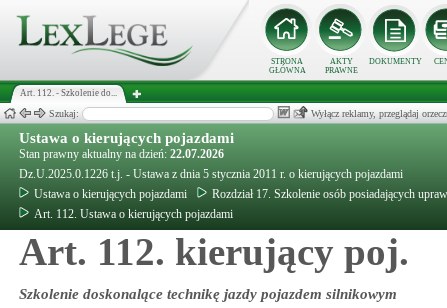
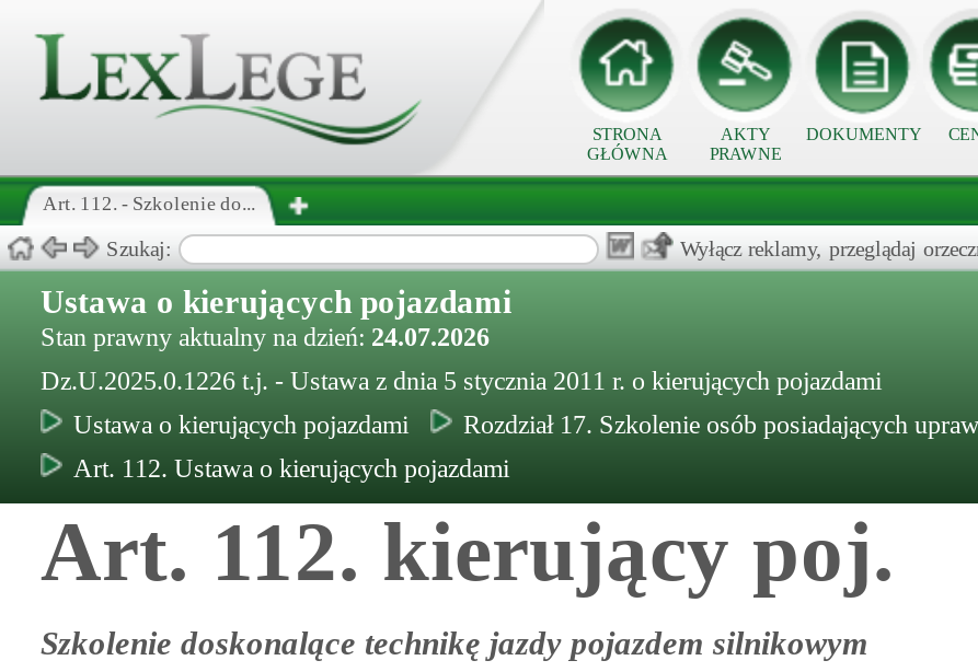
[19,147,224,161] Stan prawny aktualny na dzień: 22.07.2026 -> [41,322,490,352] Stan prawny aktualny na dzień: 24.07.2026

